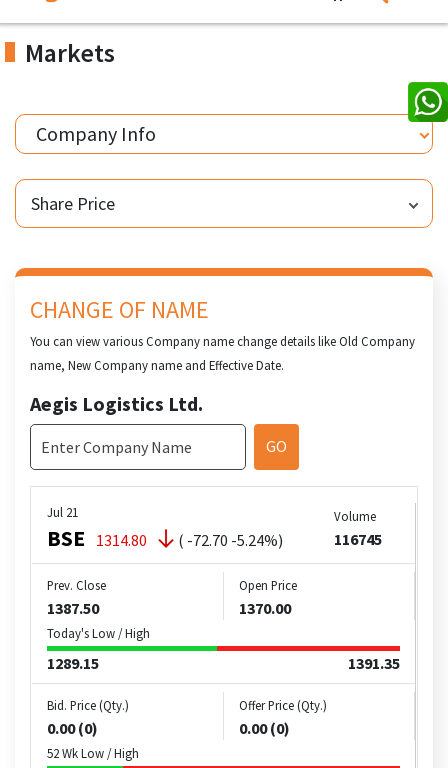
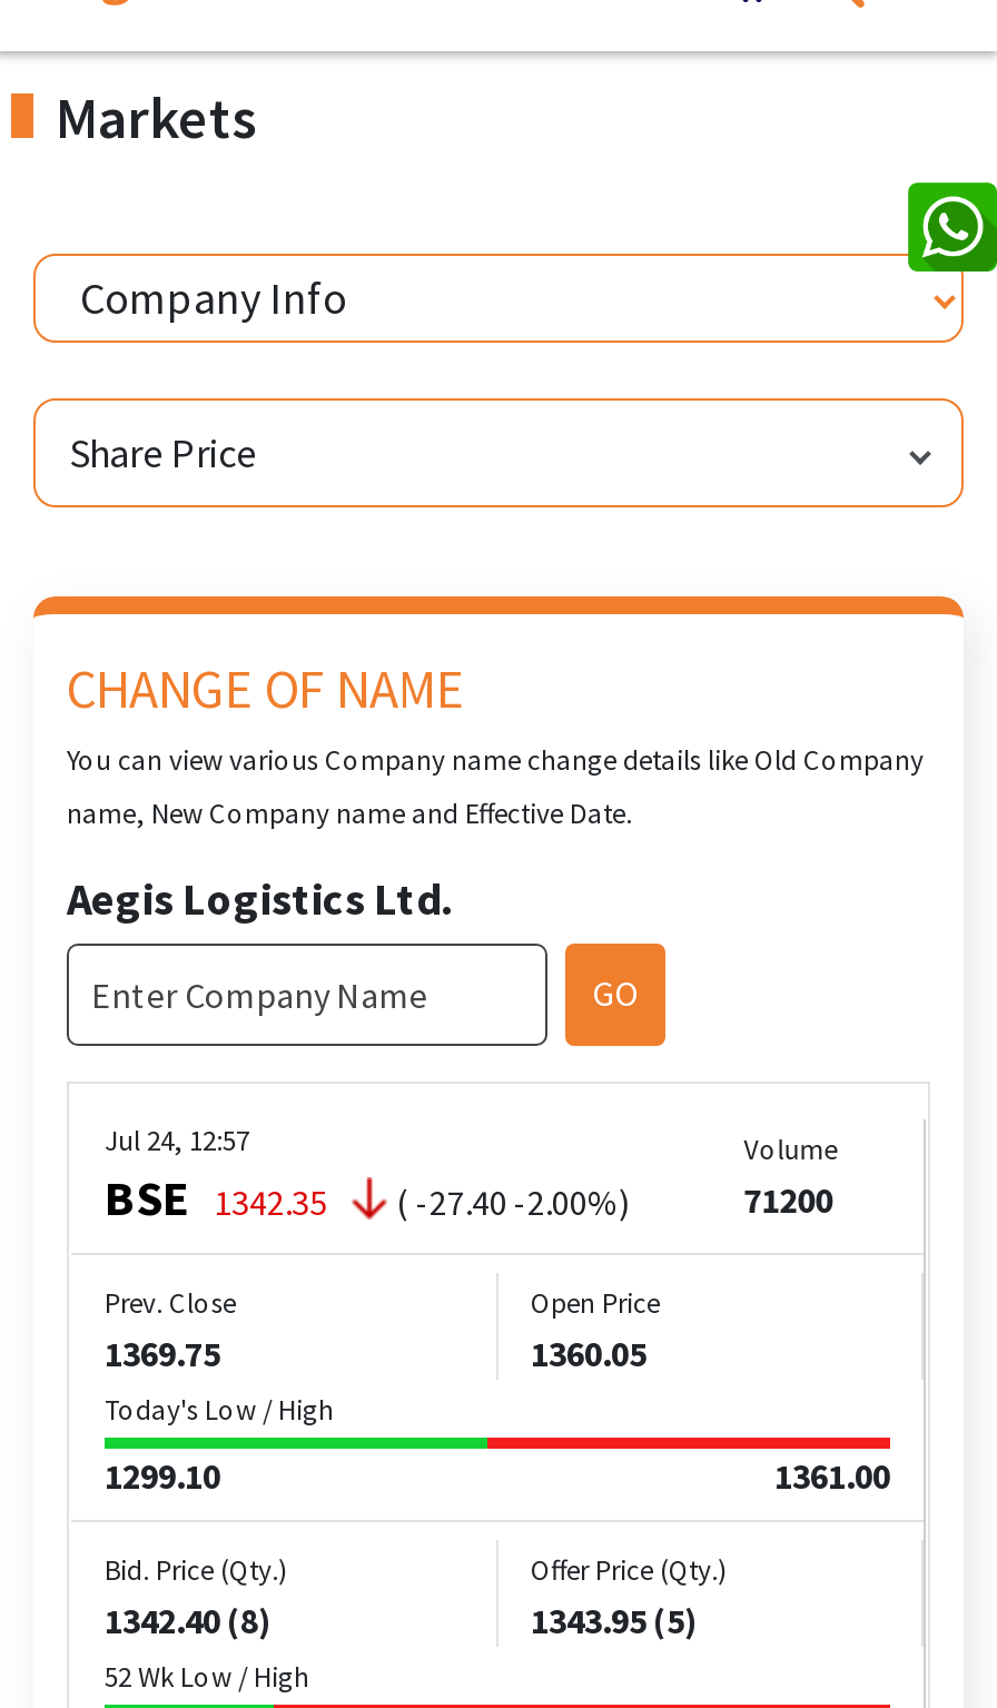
[47,504,283,552] Jul 21 | BSE 1314.80 | ( -72.70 -5.24%) -> [105,1122,630,1228] Jul 24, 12:57 | BSE 1342.35 | ( -27.40 -2.00%)
[334,529,382,549] 116745 -> [744,1177,833,1222] 71200
[47,598,99,618] 1387.50 -> [105,1331,220,1375] 1369.75
[238,598,290,618] 1370.00 -> [531,1331,646,1375] 1360.05
[47,653,99,673] 1289.15 -> [105,1453,220,1498] 1299.10
[348,653,400,673] 1391.35 -> [774,1453,890,1498] 1361.00
[47,718,98,738] 0.00 (0) -> [105,1598,272,1642] 1342.40 (8)
[238,718,289,738] 0.00 (0) -> [531,1598,698,1642] 1343.95 (5)

